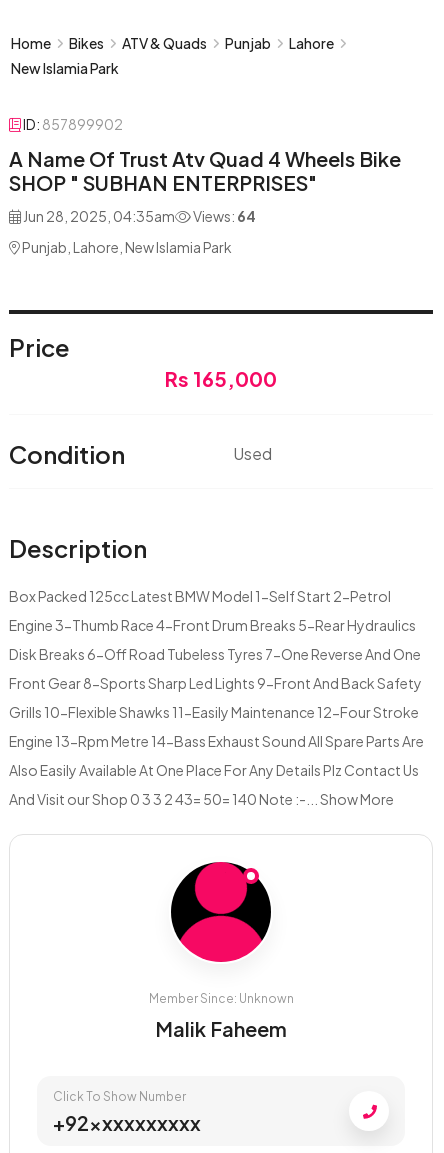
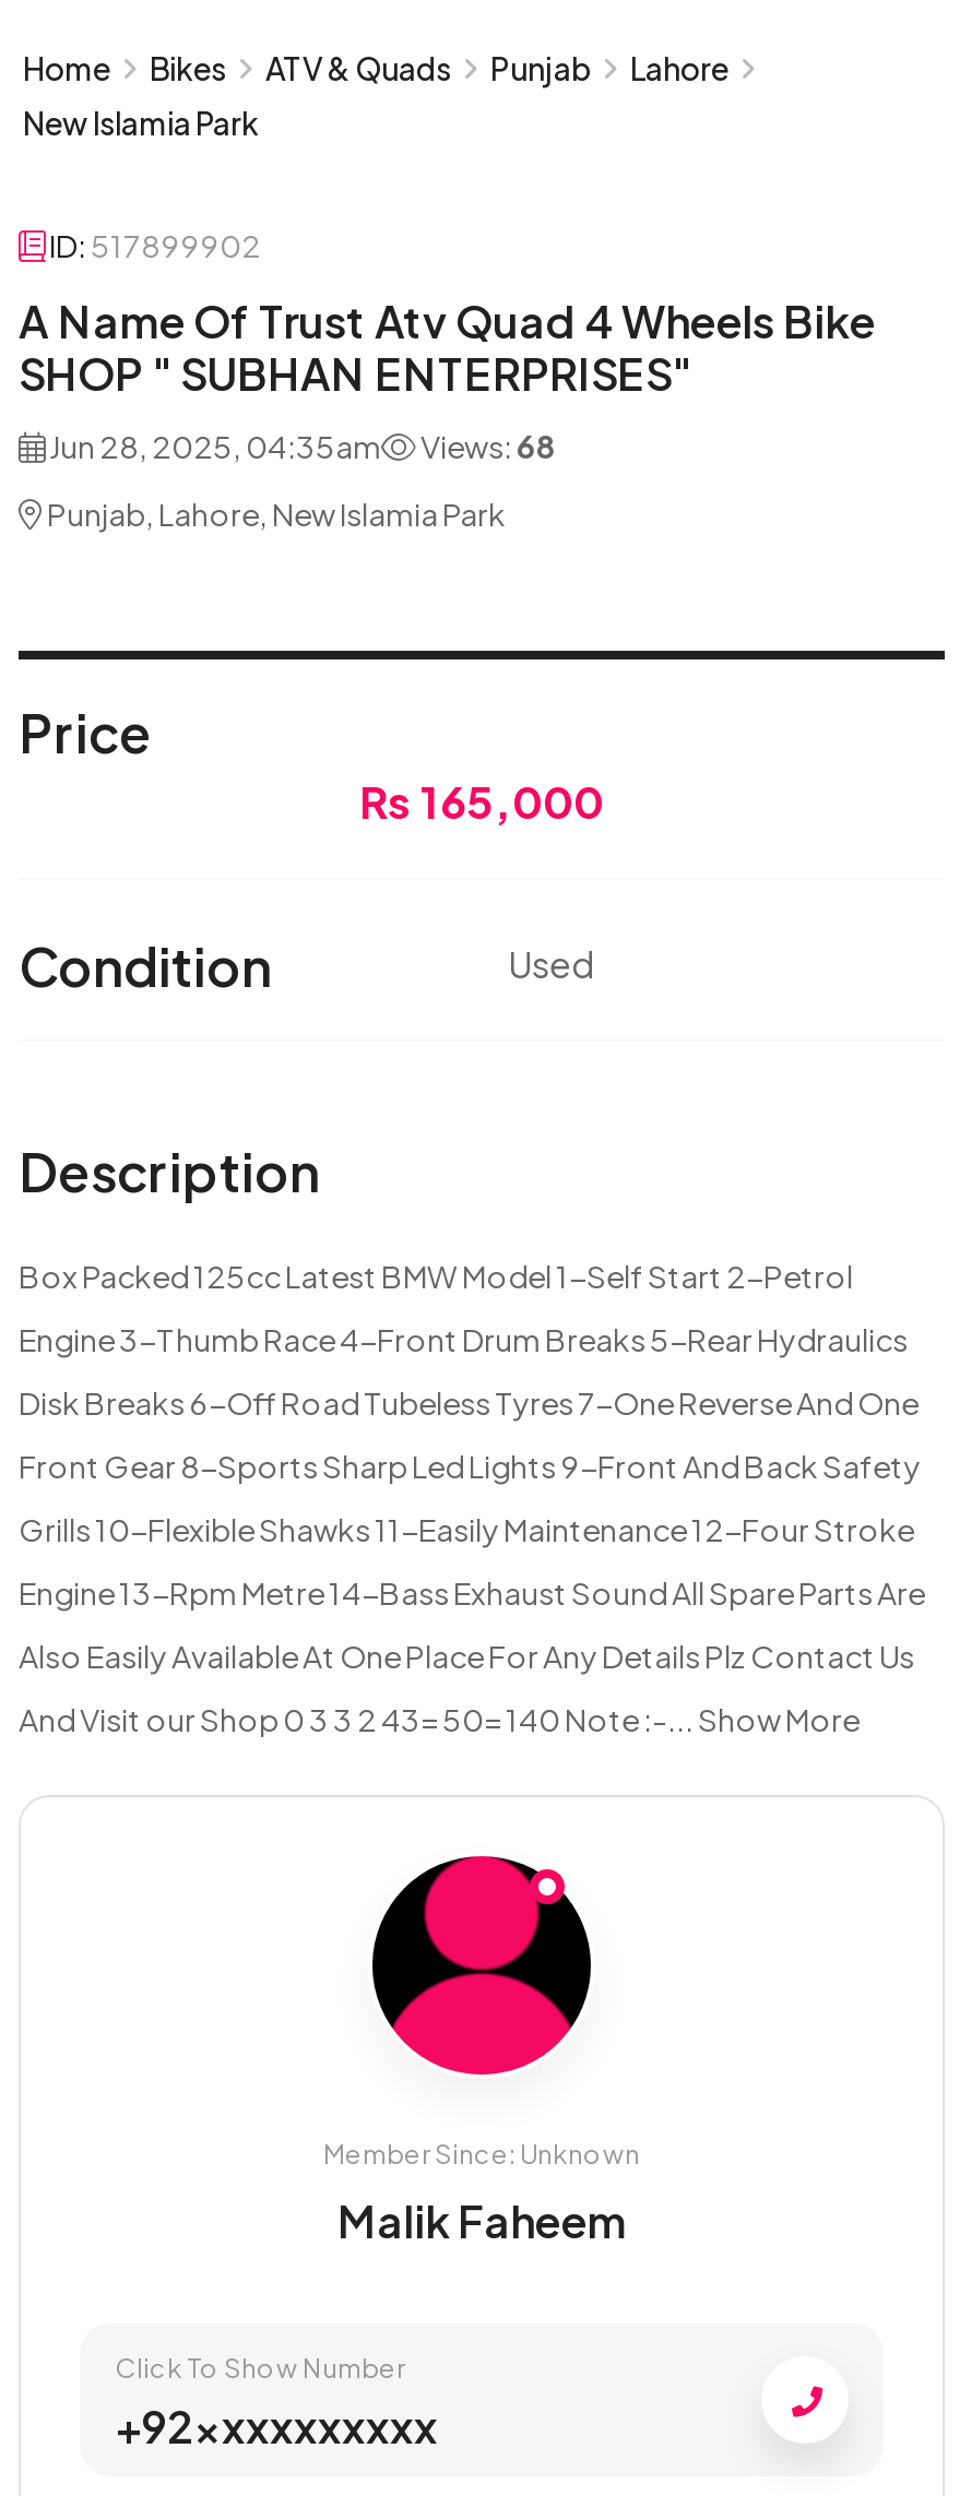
[23,115,123,133] ID: 857899902 -> [49,225,261,264] ID: 517899902
[21,207,256,225] Jun 28, 2025, 04:35am Views: 64 -> [45,426,556,465] Jun 28, 2025, 04:35am Views: 68

